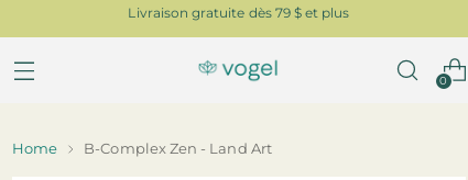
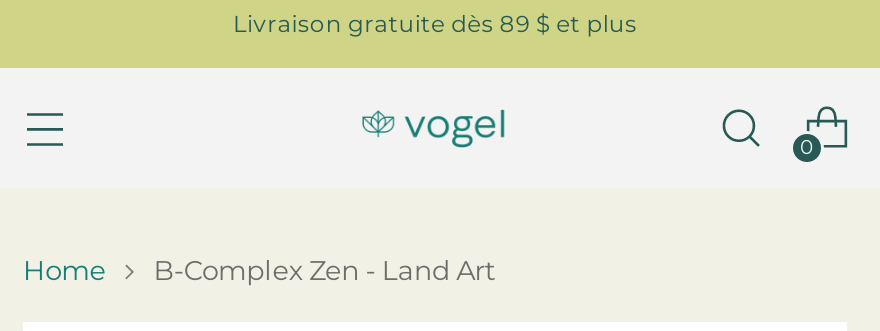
[128,5,350,21] Livraison gratuite dès 79 $ et plus -> [233,10,637,38] Livraison gratuite dès 89 $ et plus

